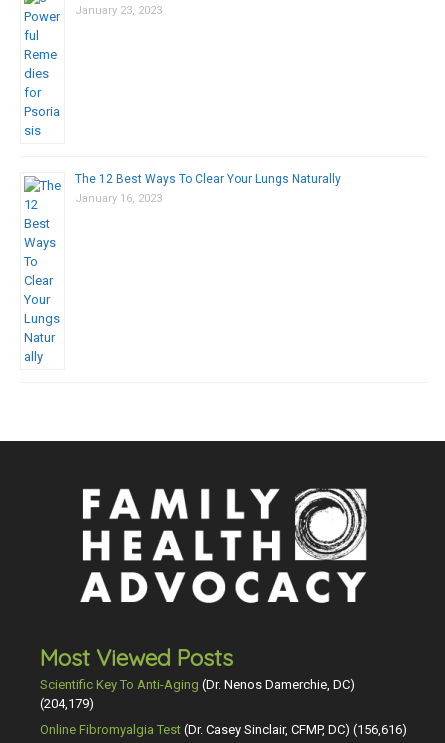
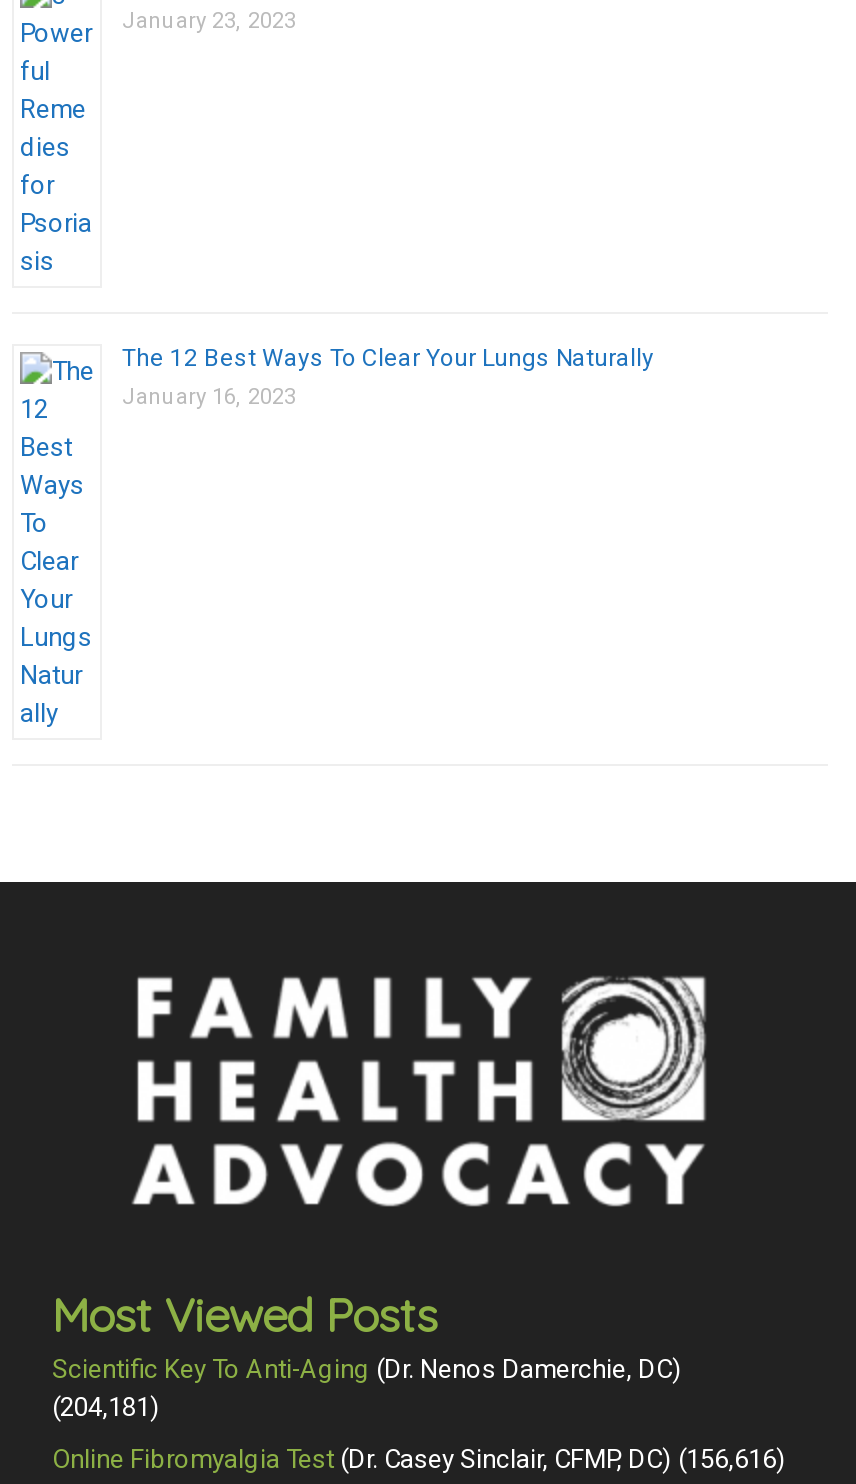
[40,696,94,711] (204,179) -> [52,1393,160,1423] (204,181)

